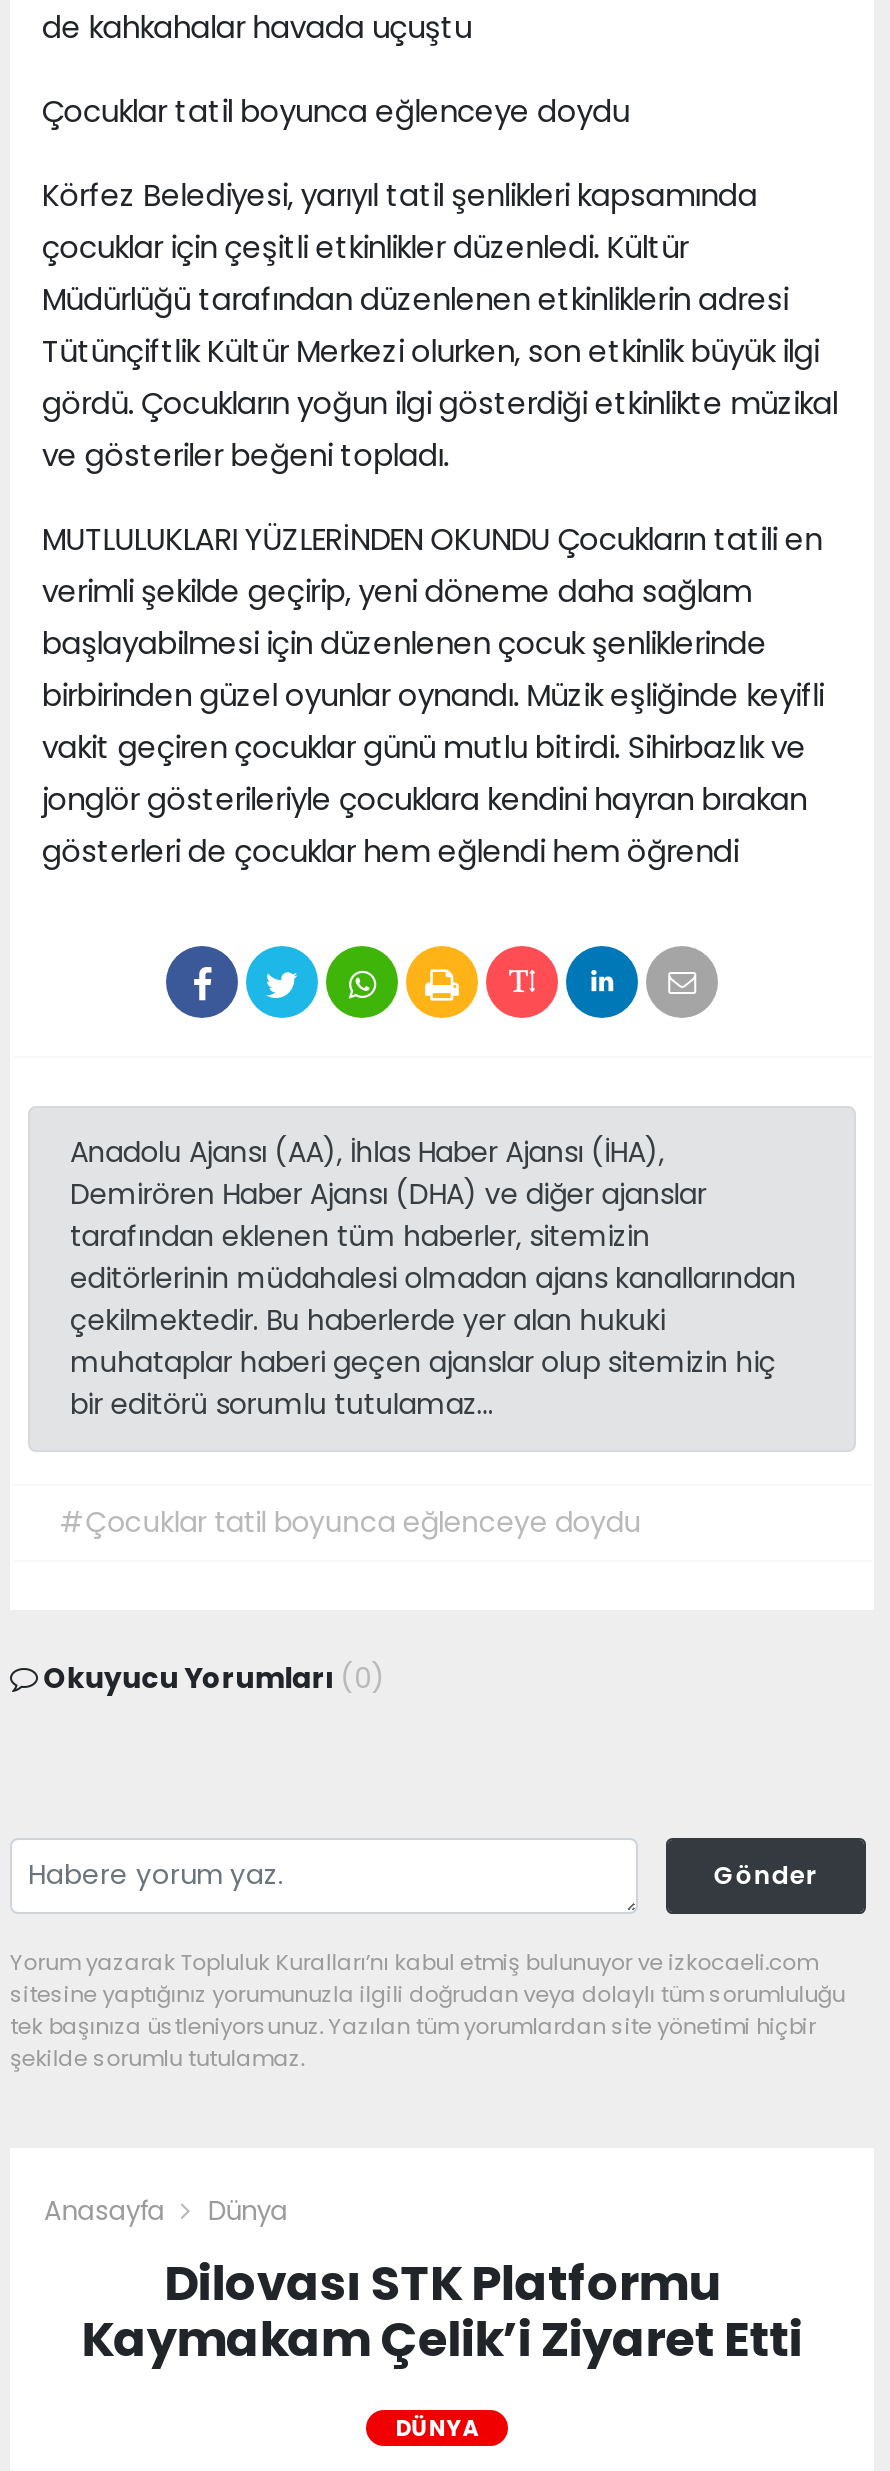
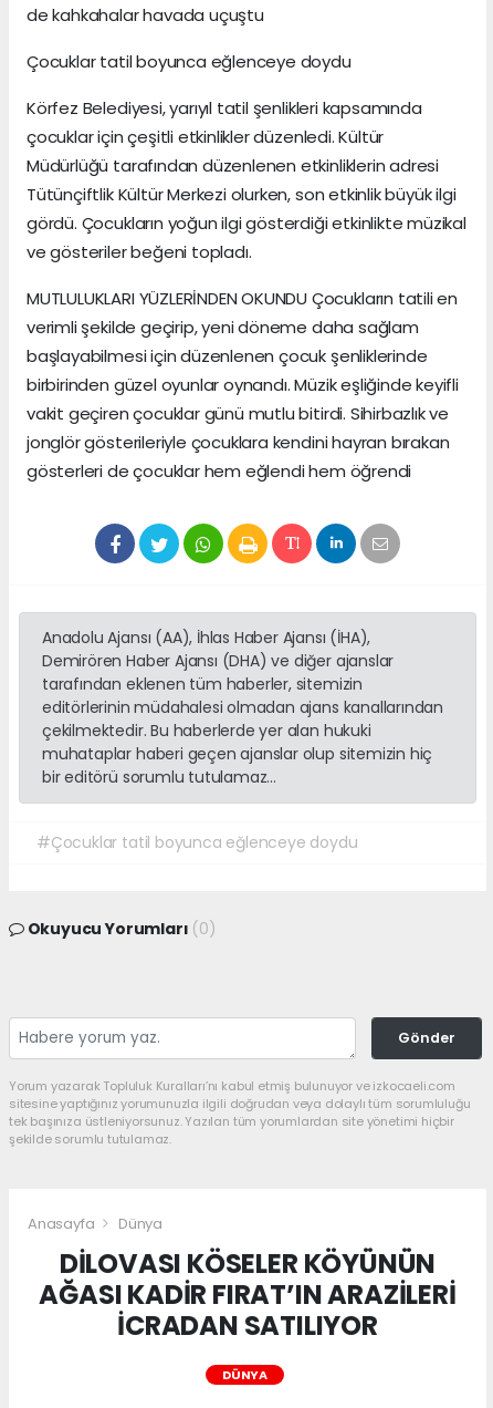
[82,2250,802,2372] Dilovası STK Platformu | Kaymakam Çelik’i Ziyaret Etti -> [39,1245,456,1344] DİLOVASI KÖSELER KÖYÜNÜN | AĞASI KADİR FIRAT’IN ARAZİLERİ | İCRADAN SATILIYOR

